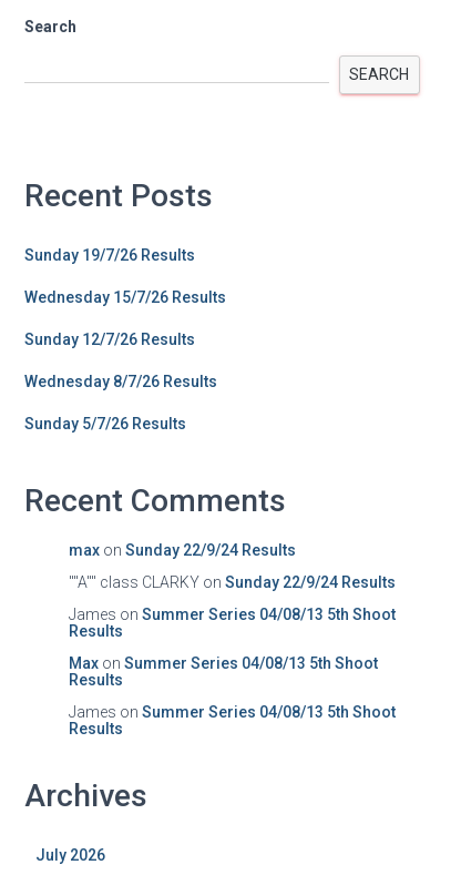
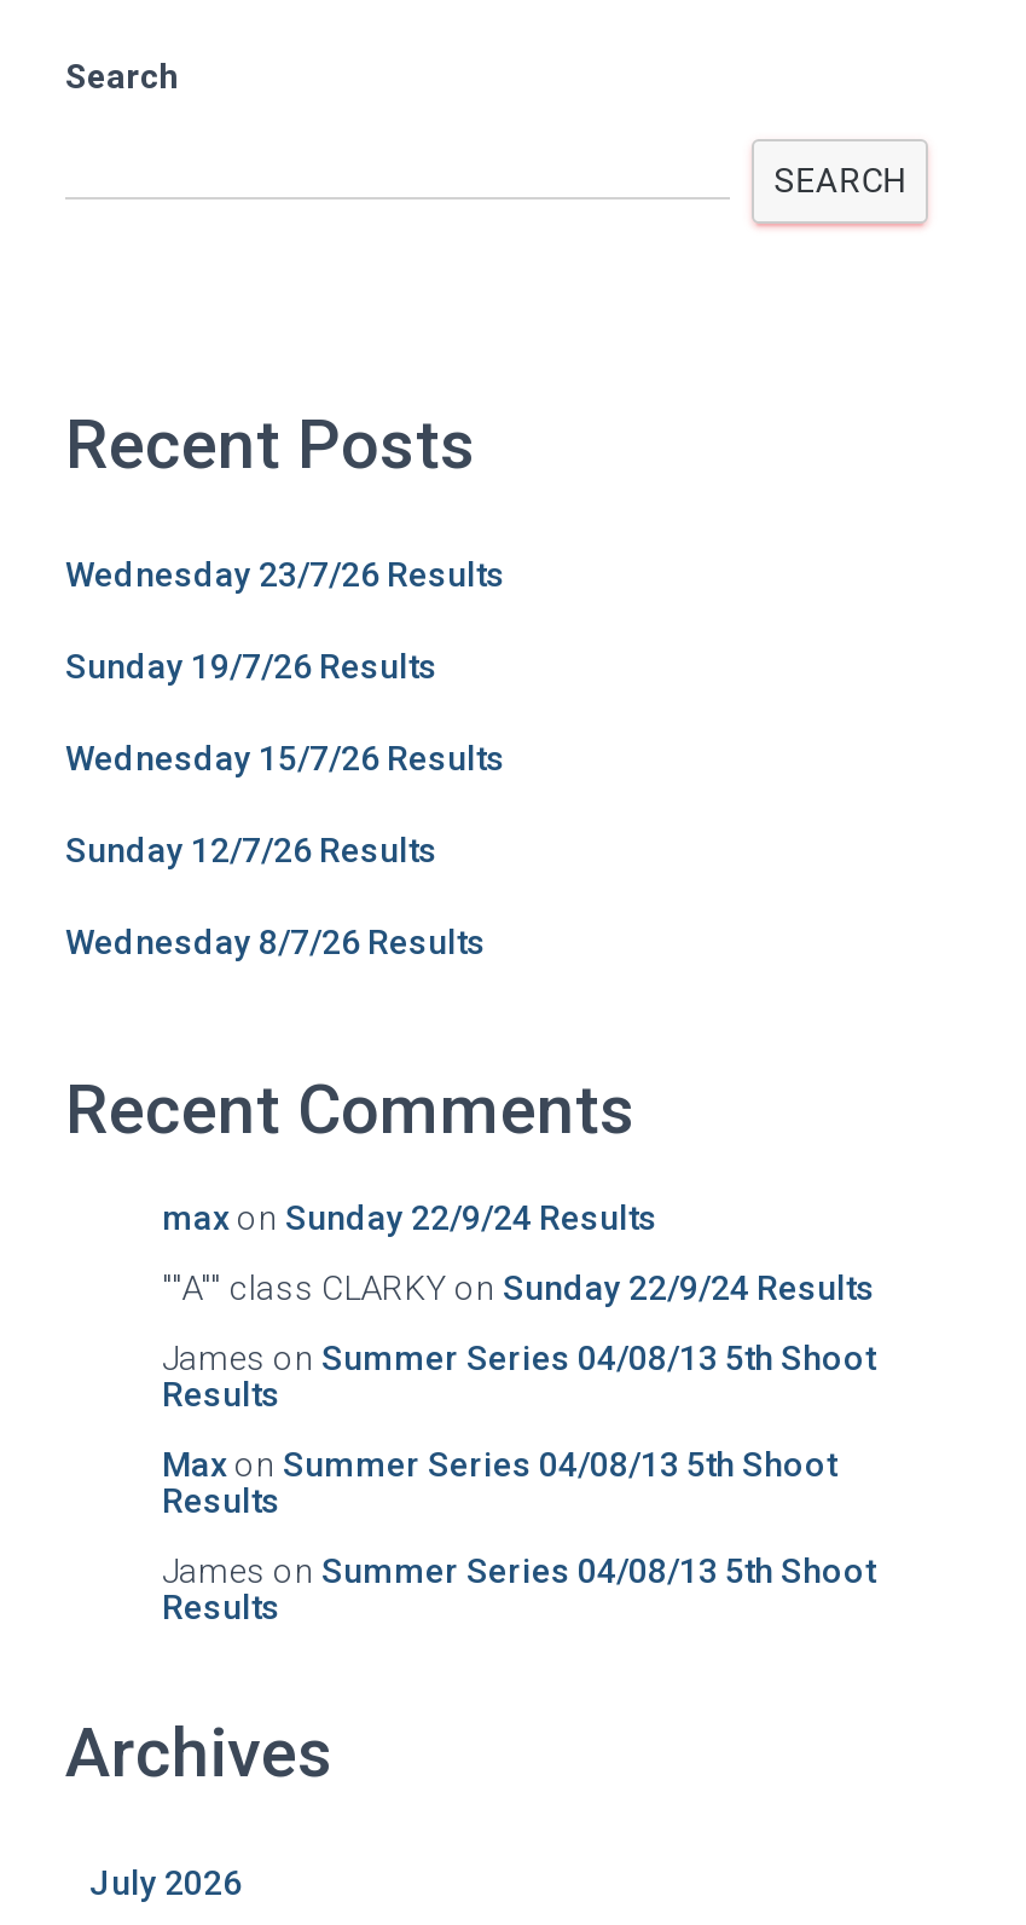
none -> [65,554,505,592] Wednesday 23/7/26 Results
moved [24,246,226,390] -> [65,646,505,960]: Sunday 19/7/26 Results | Wednesday 15/7/26 Results | Sunday 12/7/26 Results | Wednesday 8/7/26 Results
[24,414,186,432] Sunday 5/7/26 Results -> none

